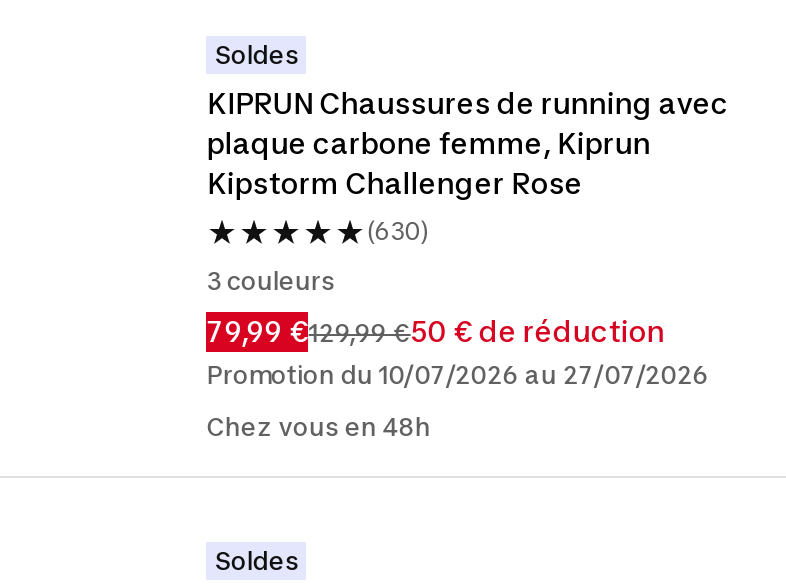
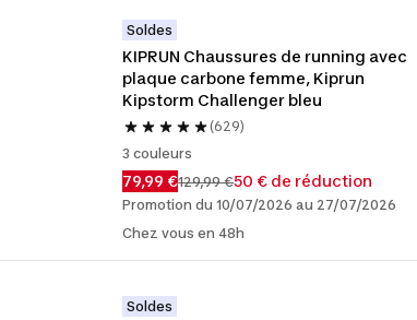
[207,166,583,200] Kipstorm Challenger Rose -> [123,91,322,109] Kipstorm Challenger bleu
[367,216,429,246] (630) -> [210,118,245,134] (629)

